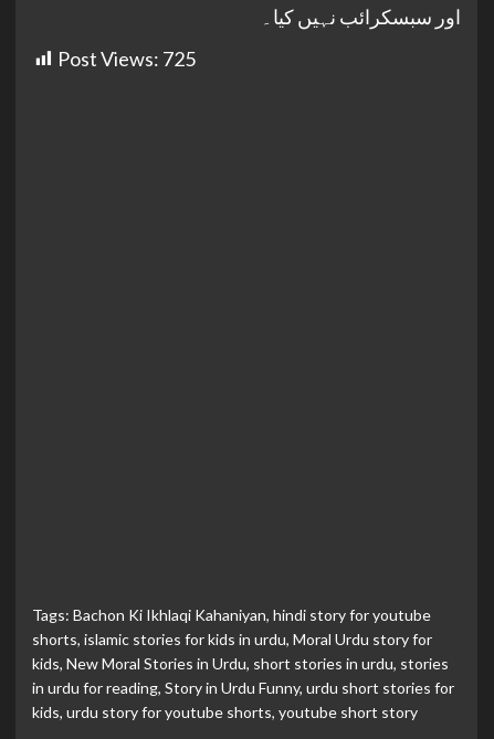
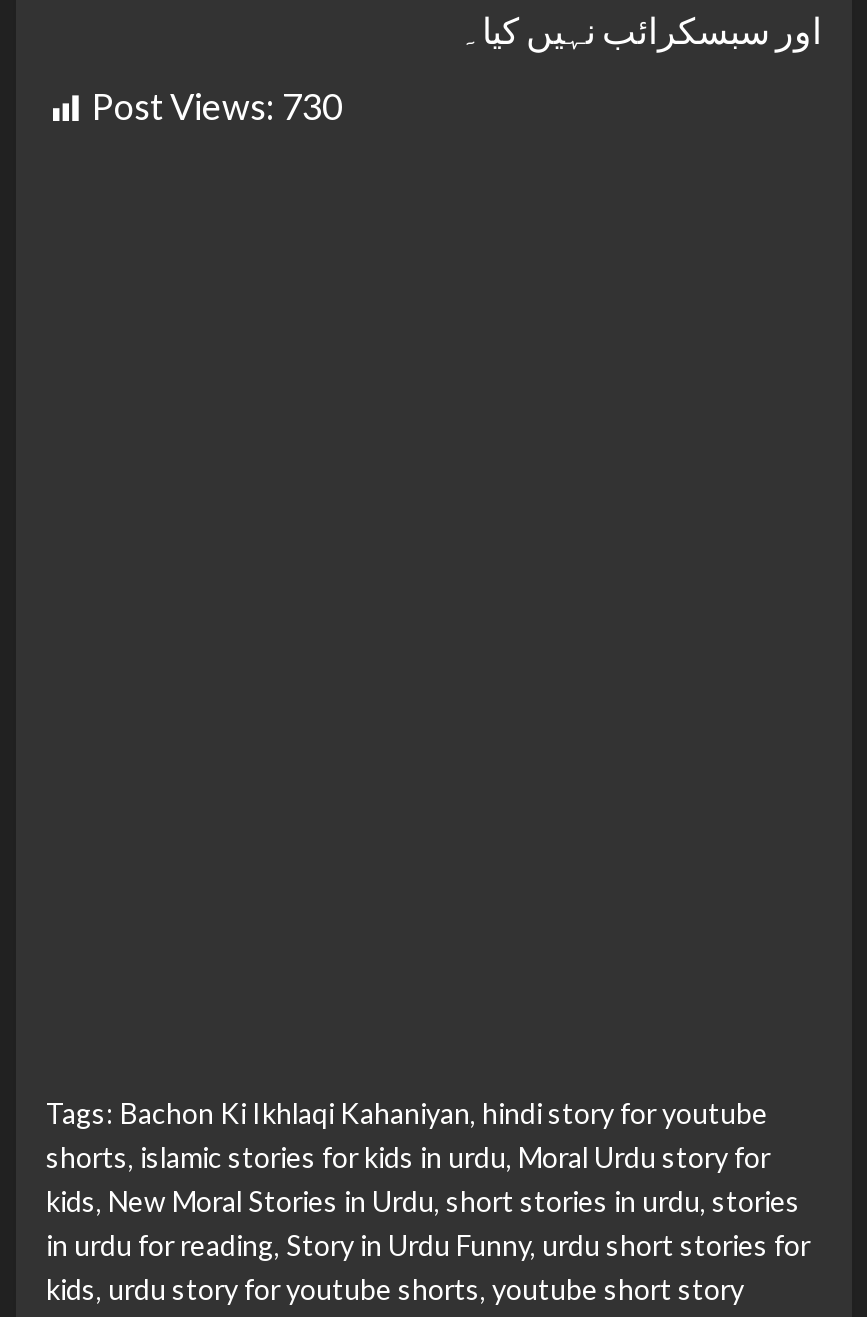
[57,46,196,71] Post Views: 725 -> [92,84,342,128] Post Views: 730

